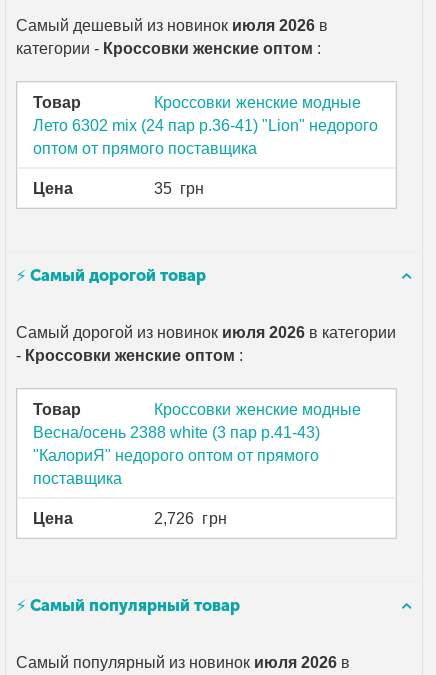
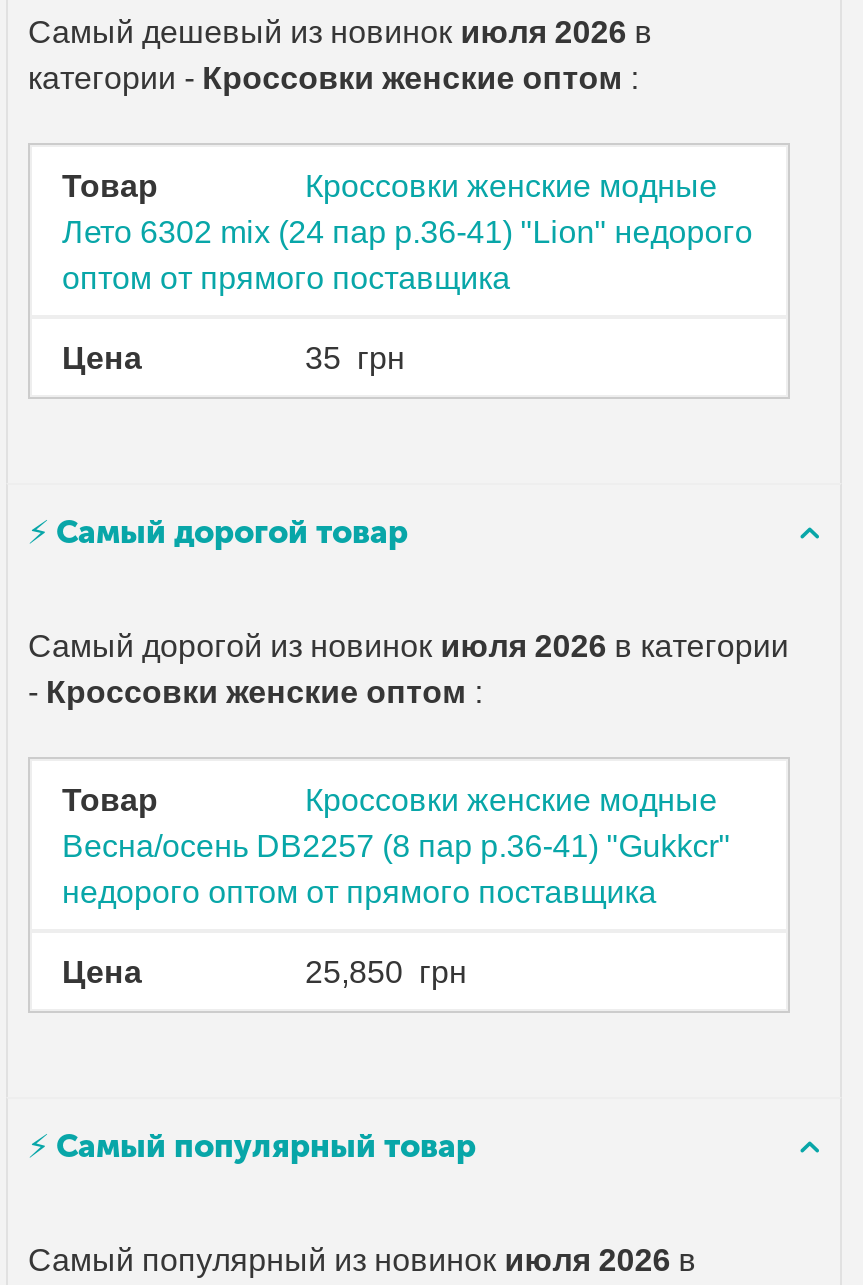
[33,424,320,487] Весна/осень 2388 white (3 пар р.41-43) | "КалориЯ" недорого оптом от прямого | поставщика -> [62,829,731,909] Весна/осень DB2257 (8 пар р.36-41) "Gukkcr" | недорого оптом от прямого поставщика
[154,510,226,527] 2,726 грн -> [305,955,467,989] 25,850 грн

